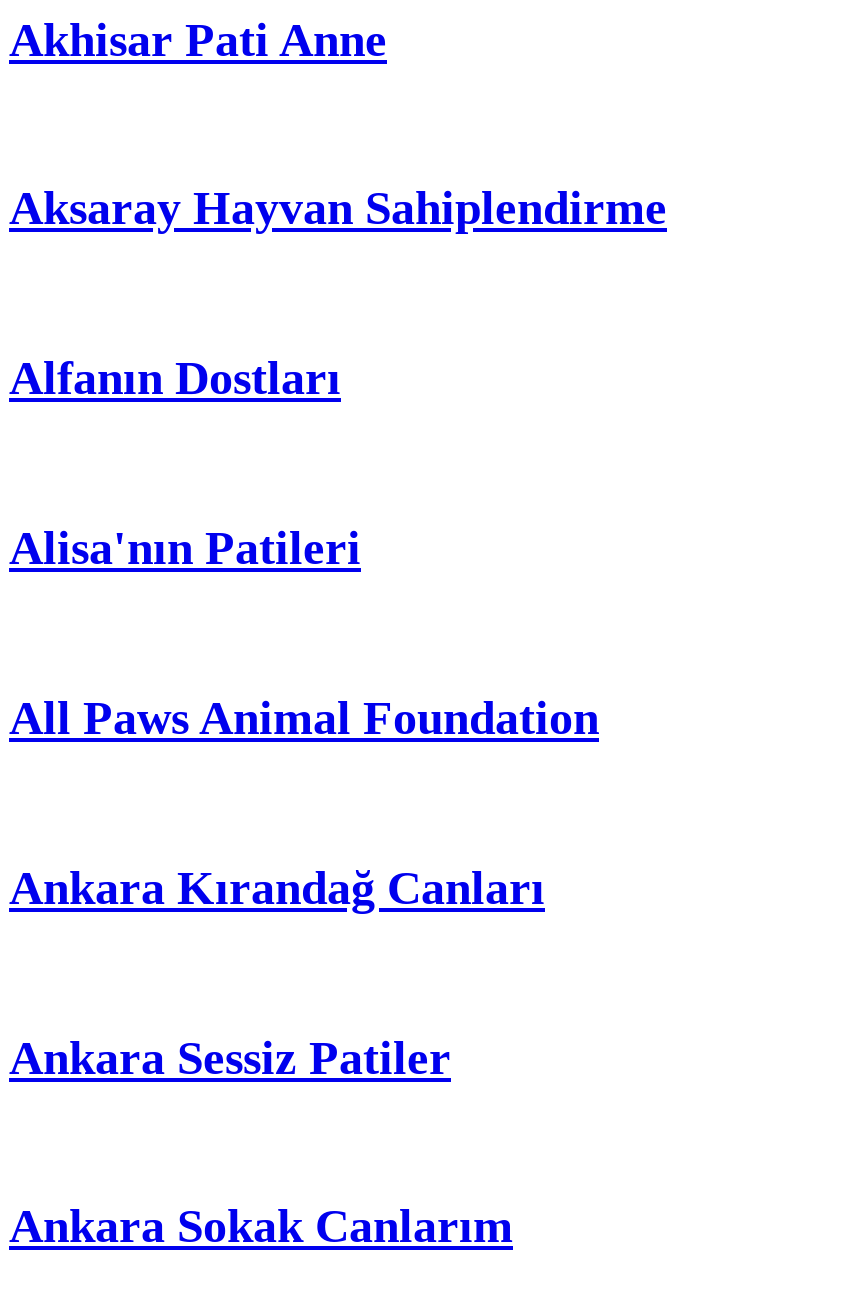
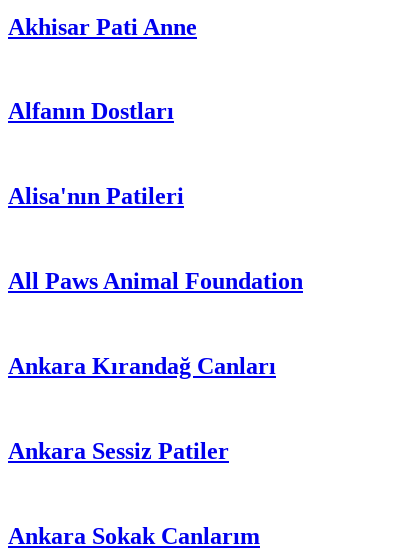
[9,183,667,235] Aksaray Hayvan Sahiplendirme -> none

